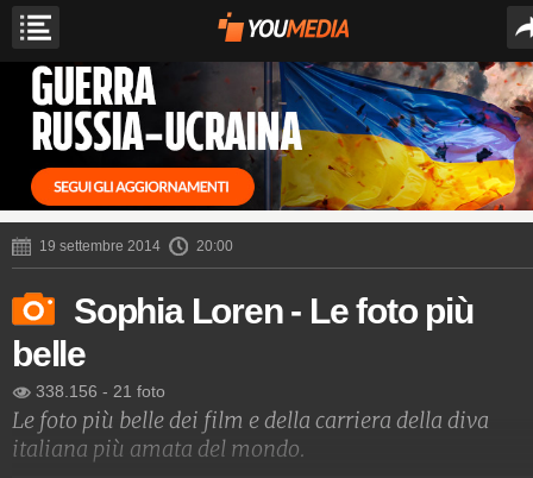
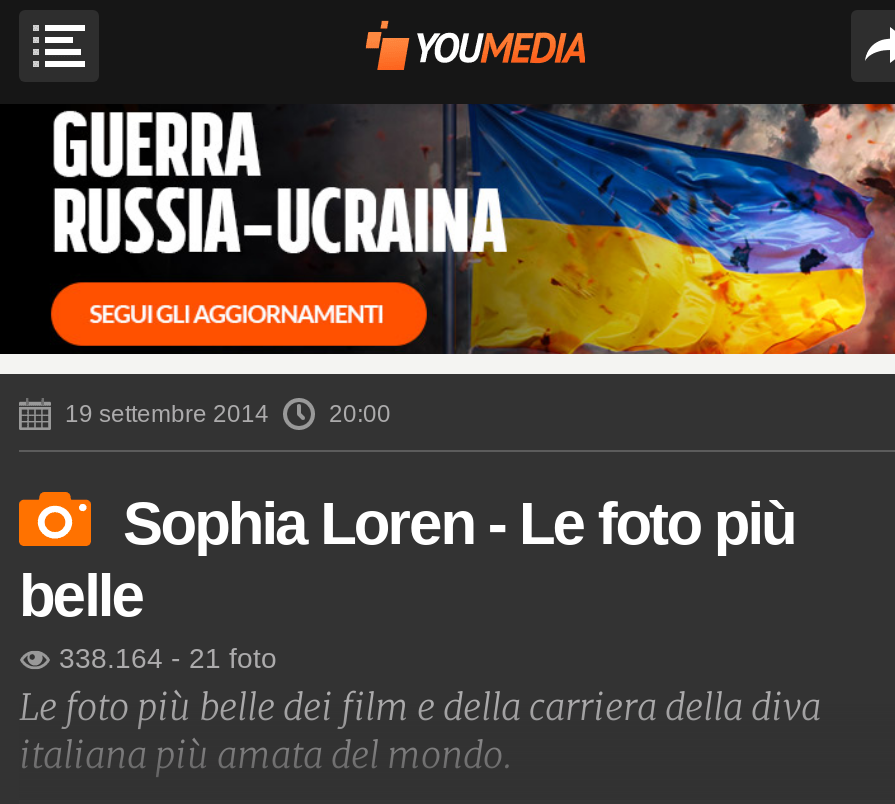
[36,381,165,400] 338.156 - 21 foto -> [59,642,277,674] 338.164 - 21 foto

